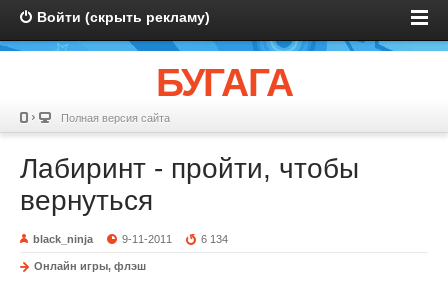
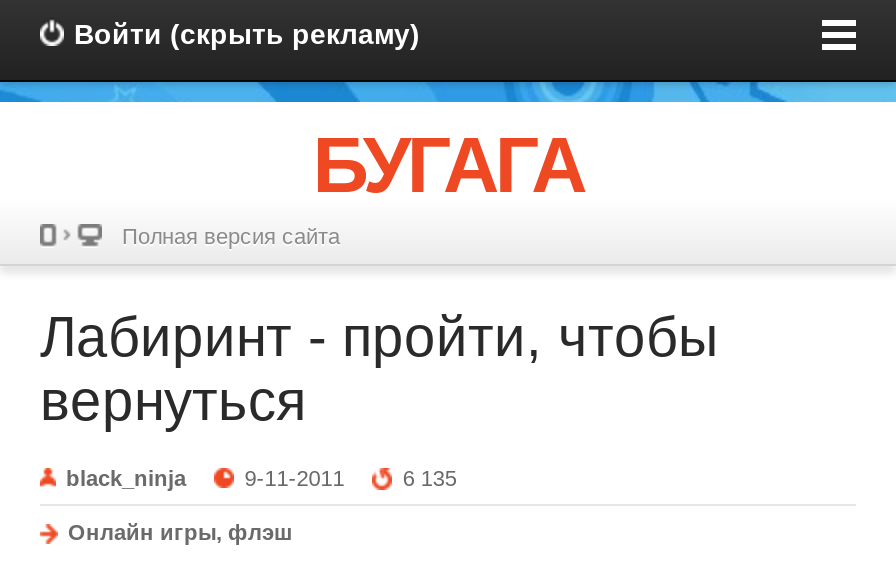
[201,233,228,245] 6 134 -> [403,466,457,490] 6 135

